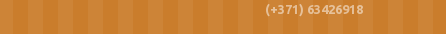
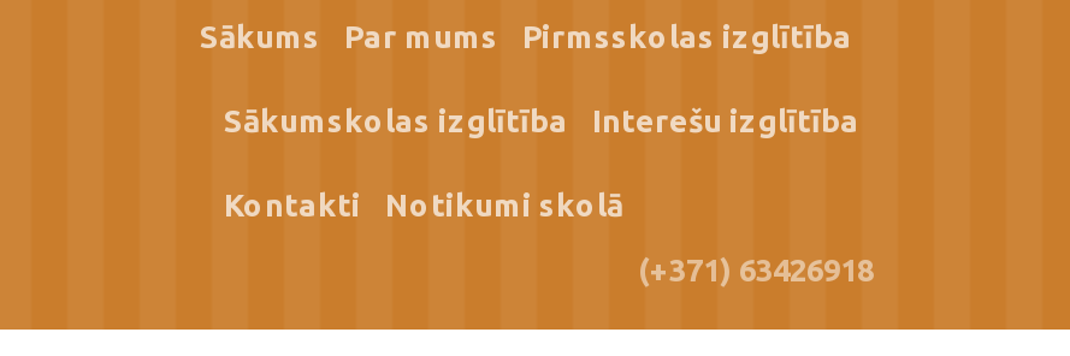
none -> [200,19,859,221] Sākums | Par mums | Pirmsskolas izglītība | Sākumskolas izglītība | Interešu izglītība | Kontakti | Notikumi skolā

